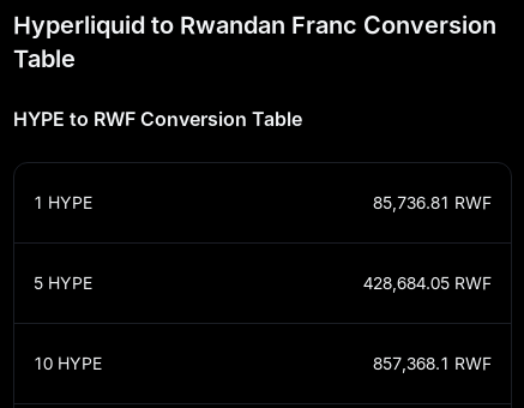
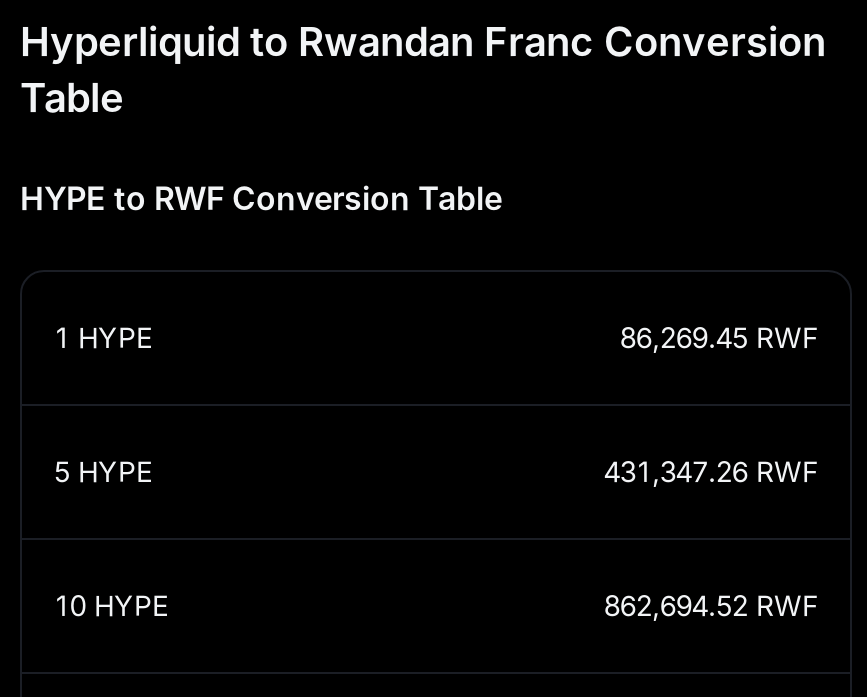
[373,192,492,212] 85,736.81 RWF -> [620,320,818,354] 86,269.45 RWF
[363,272,492,293] 428,684.05 RWF -> [604,454,818,488] 431,347.26 RWF
[373,353,492,373] 857,368.1 RWF -> [604,588,818,622] 862,694.52 RWF

